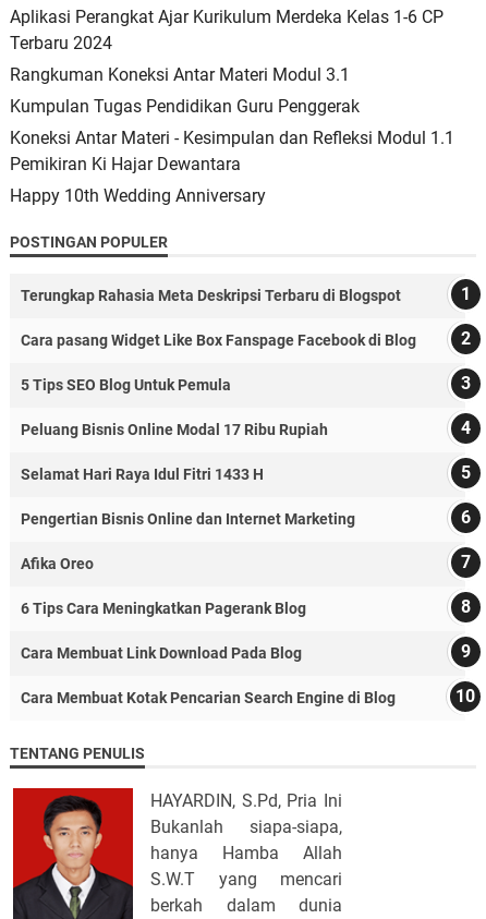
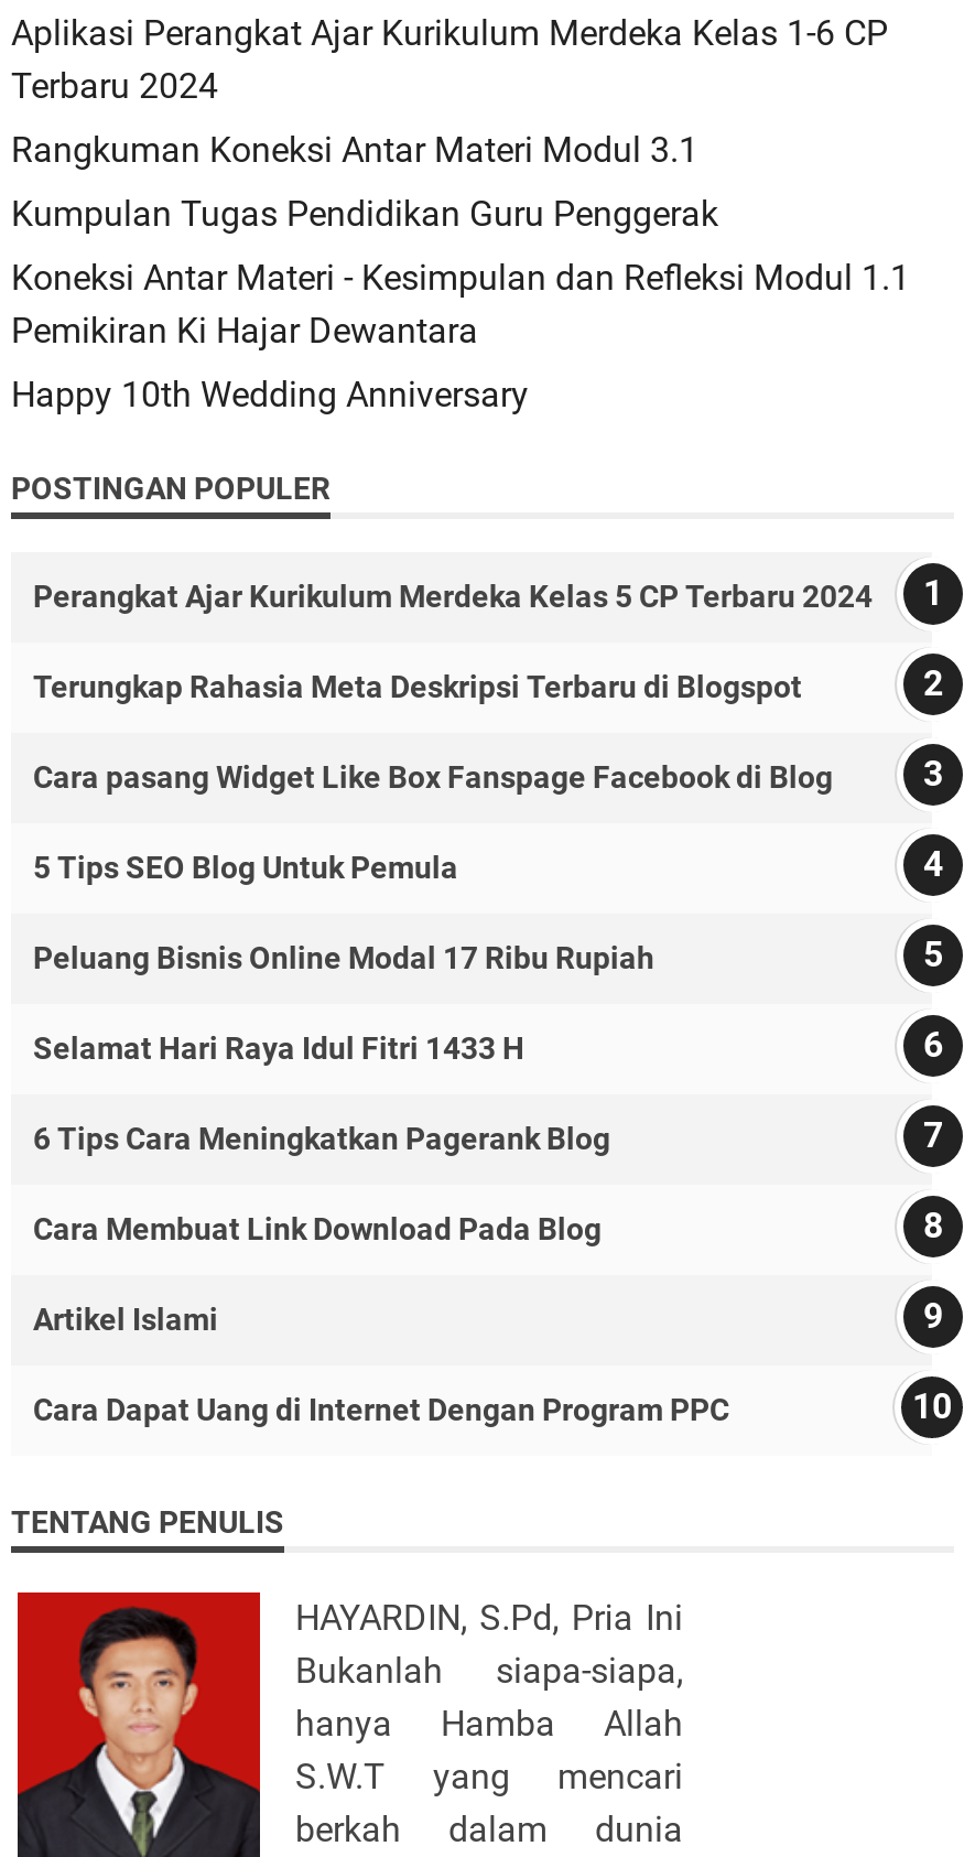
none -> [33,578,873,613] Perangkat Ajar Kurikulum Merdeka Kelas 5 CP Terbaru 2024
moved [21,286,416,483] -> [33,668,833,1065]: Terungkap Rahasia Meta Deskripsi Terbaru di Blogspot | Cara pasang Widget Like Box Fanspage Facebook di Blog | 5 Tips SEO Blog Untuk Pemula | Peluang Bisnis Online Modal 17 Ribu Rupiah | Selamat Hari Raya Idul Fitri 1433 H
[21,510,355,572] Pengertian Bisnis Online dan Internet Marketing | Afika Oreo -> none
moved [21,599,306,661] -> [33,1120,610,1246]: 6 Tips Cara Meningkatkan Pagerank Blog | Cara Membuat Link Download Pada Blog
[21,689,396,706] Cara Membuat Kotak Pencarian Search Engine di Blog -> [33,1301,729,1426] Artikel Islami | Cara Dapat Uang di Internet Dengan Program PPC

